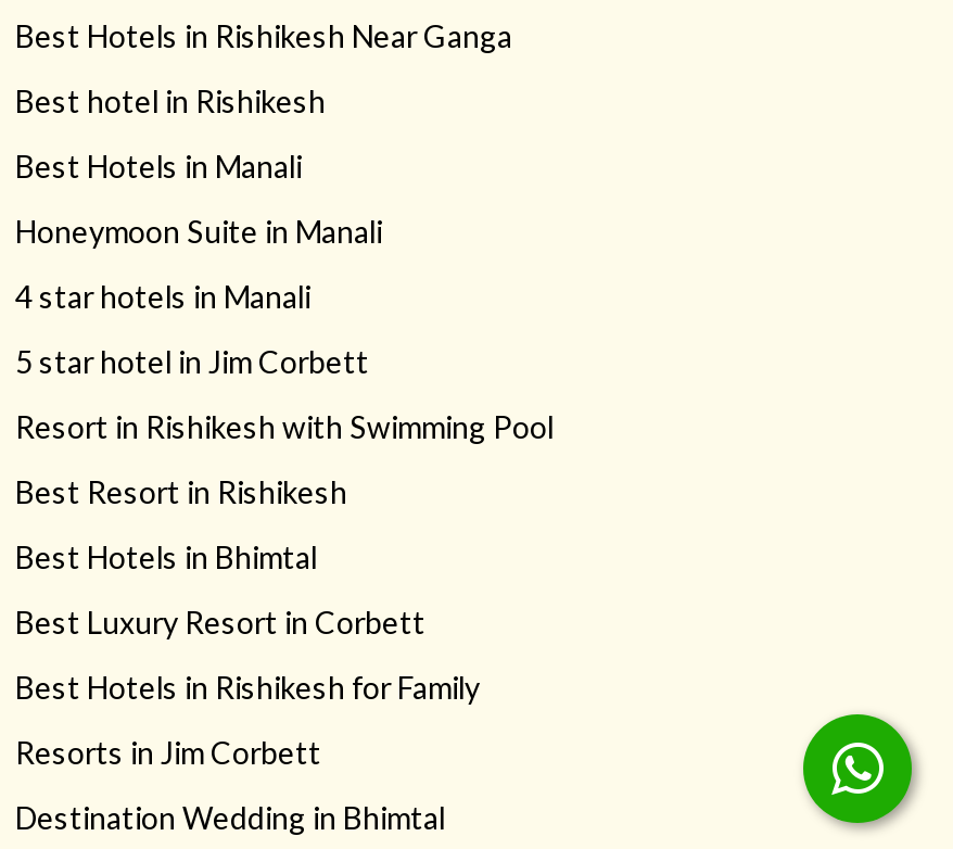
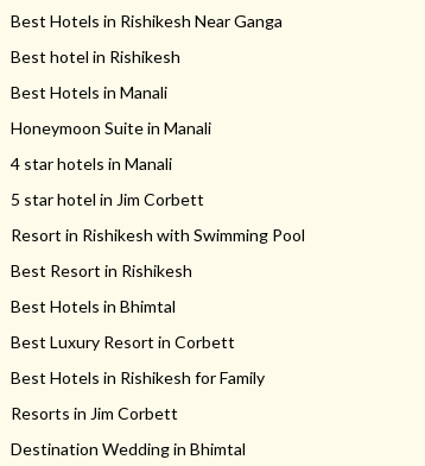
[801,712,920,832] [image] -> none

